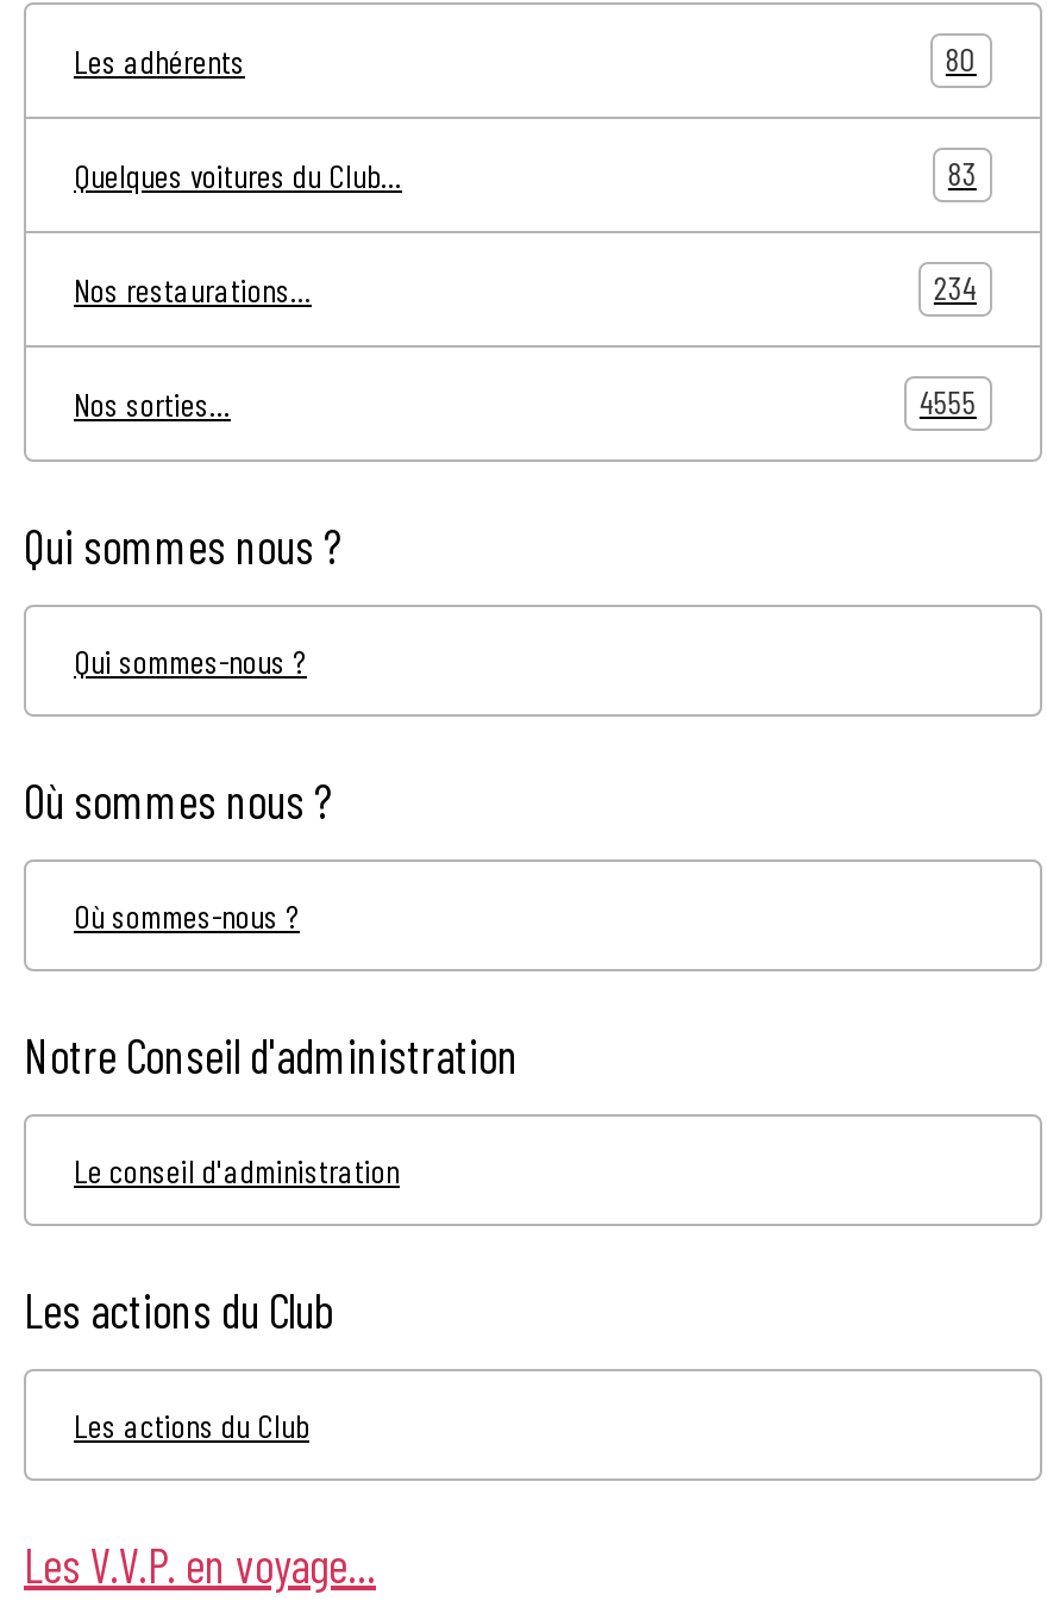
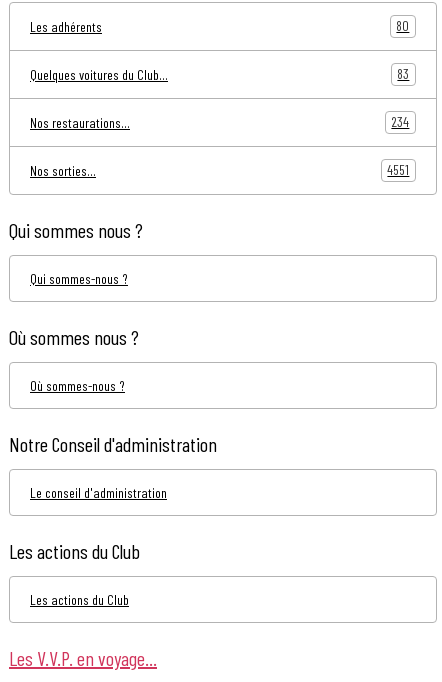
[919,382,977,422] 4555 -> [387,161,409,178] 4551

